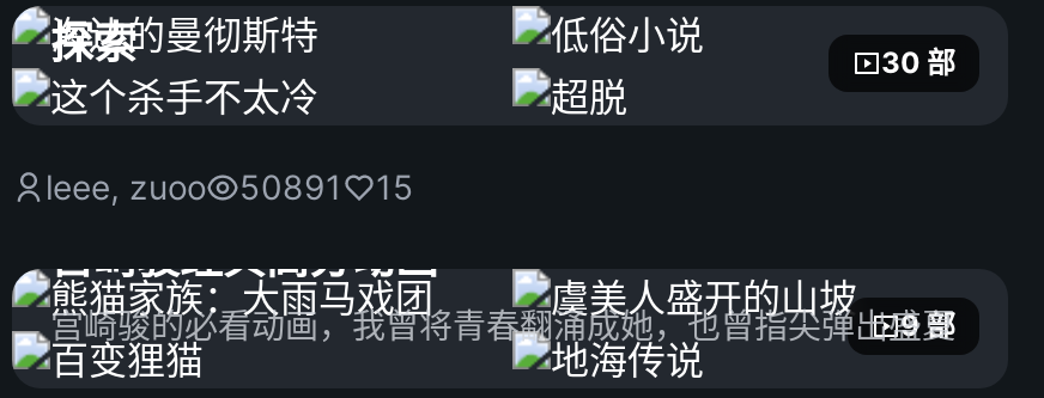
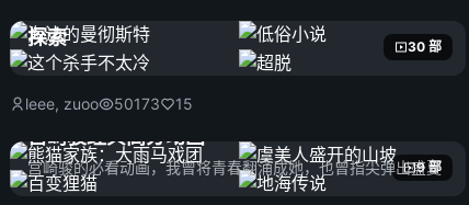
[45,166,414,207] leee, zuoo 50891 15 -> [25,94,193,113] leee, zuoo 50173 15

